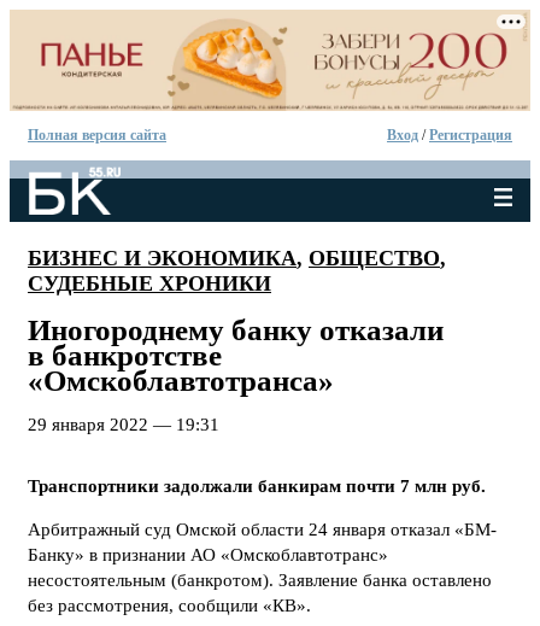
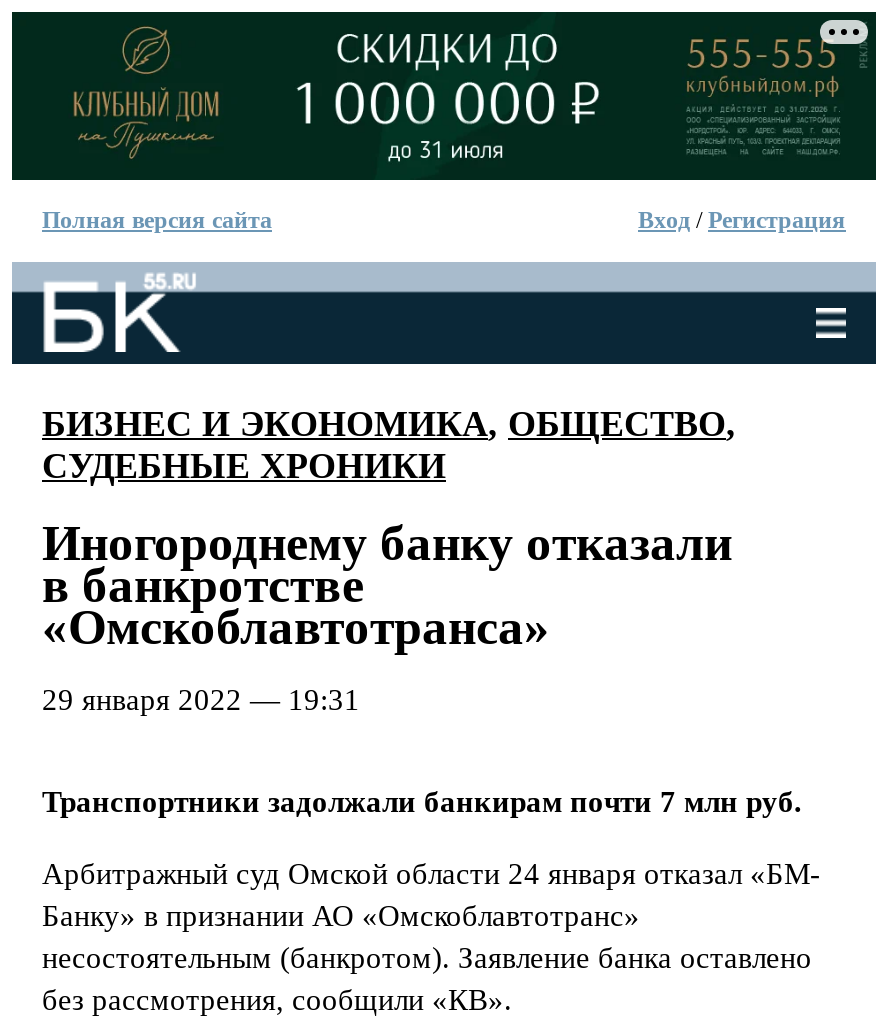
[10,10,530,111] [image] -> [10,10,878,182] [image]

